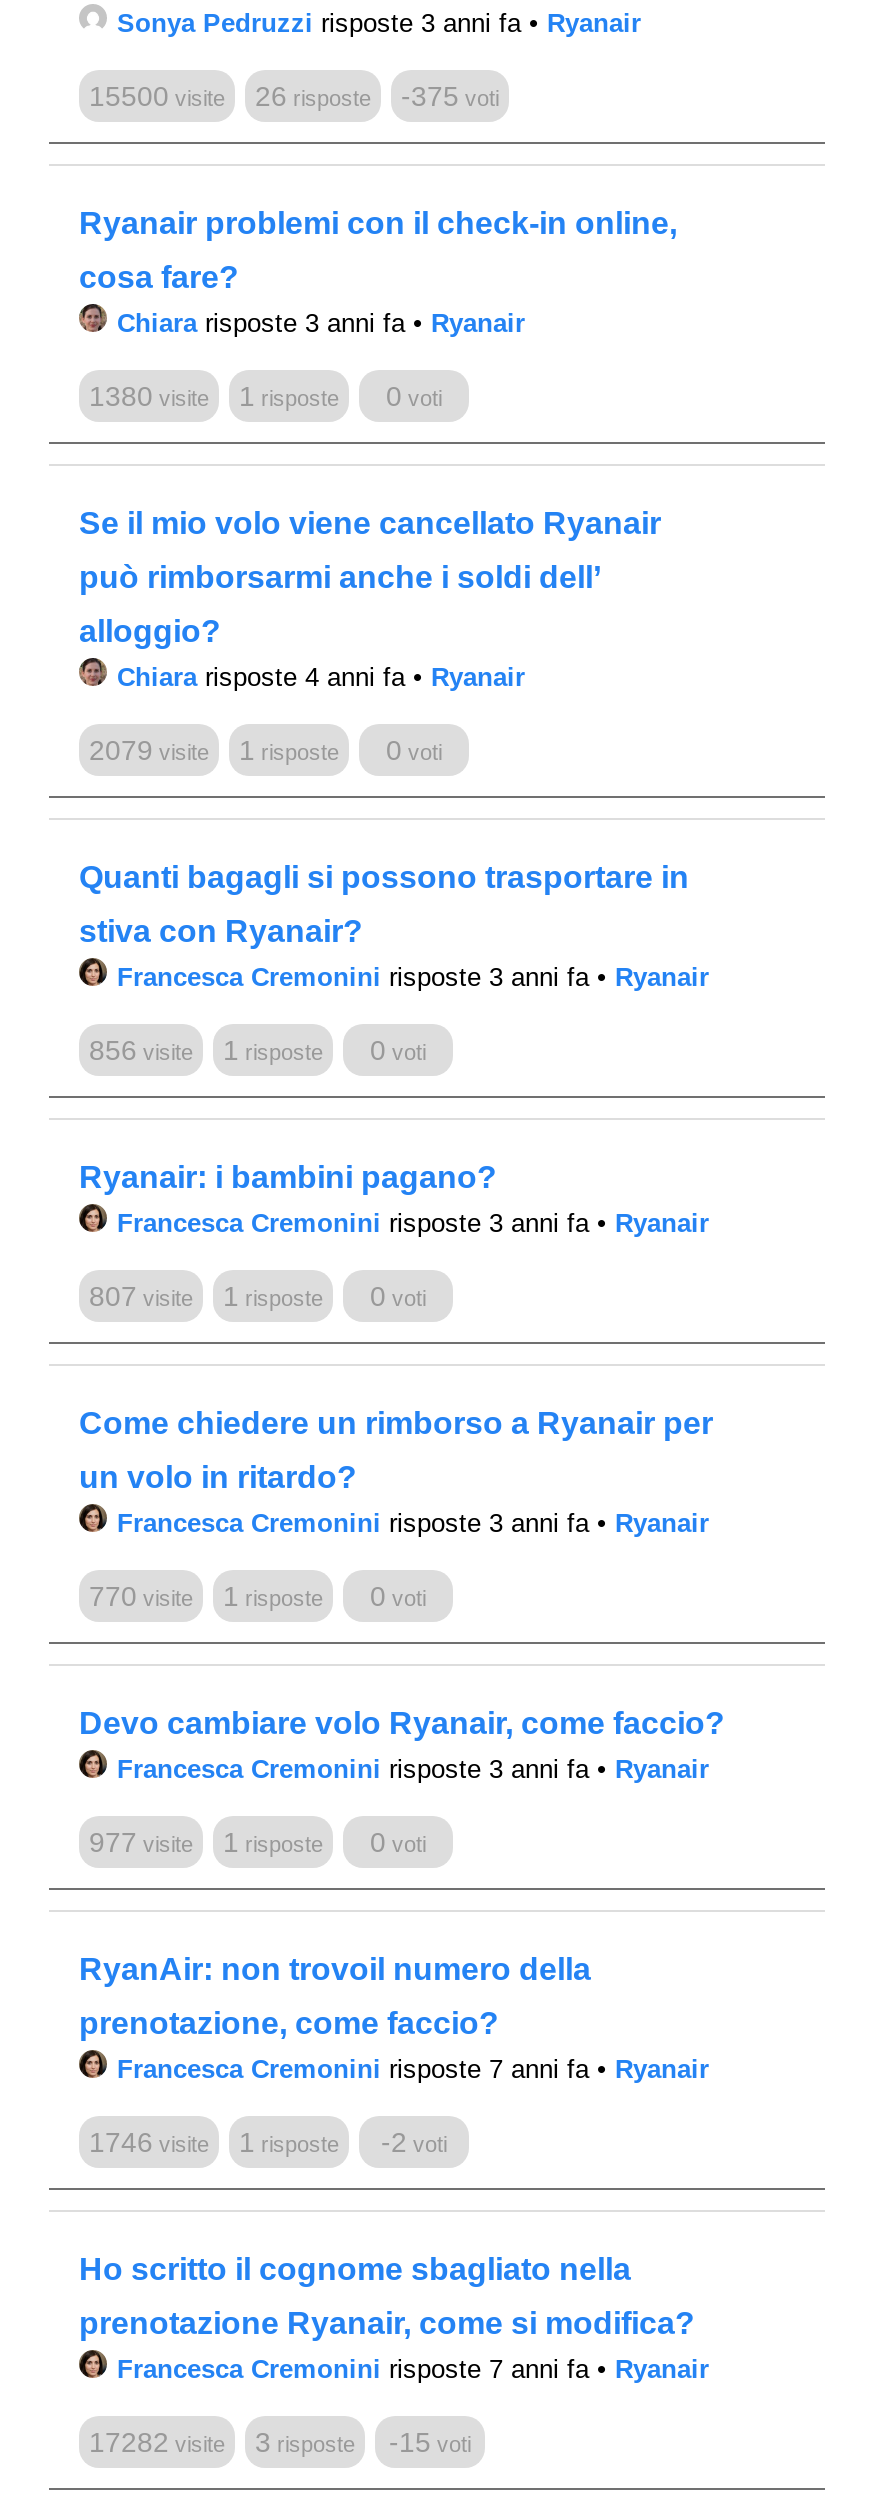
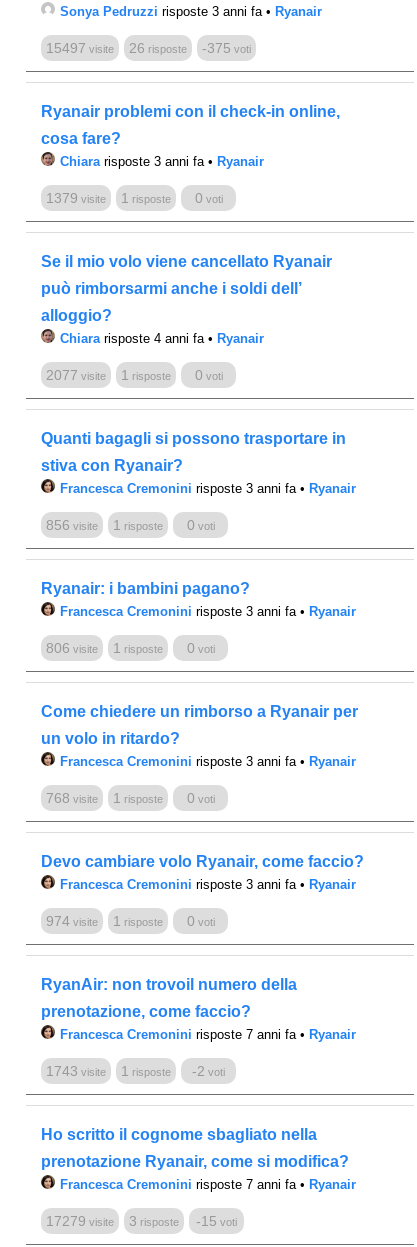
[89,80,499,112] 15500 visite 26 risposte -375 voti -> [46,40,251,56] 15497 visite 26 risposte -375 voti
[89,380,442,412] 1380 visite 1 risposte 0 voti -> [46,190,222,206] 1379 visite 1 risposte 0 voti
[89,734,442,766] 2079 visite 1 risposte 0 voti -> [46,367,222,383] 2077 visite 1 risposte 0 voti
[89,1280,426,1312] 807 visite 1 risposte 0 voti -> [46,640,214,656] 806 visite 1 risposte 0 voti
[89,1580,426,1612] 770 visite 1 risposte 0 voti -> [46,790,214,806] 768 visite 1 risposte 0 voti
[89,1826,426,1858] 977 visite 1 risposte 0 voti -> [46,913,214,929] 974 visite 1 risposte 0 voti
[89,2126,447,2158] 1746 visite 1 risposte -2 voti -> [46,1063,225,1079] 1743 visite 1 risposte -2 voti
[89,2426,471,2458] 17282 visite 3 risposte -15 voti -> [46,1213,237,1229] 17279 visite 3 risposte -15 voti

